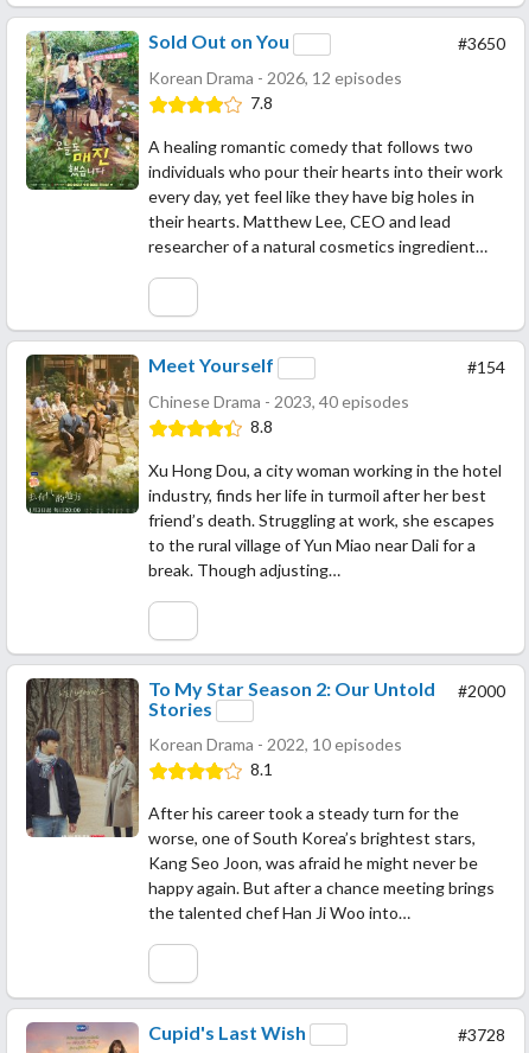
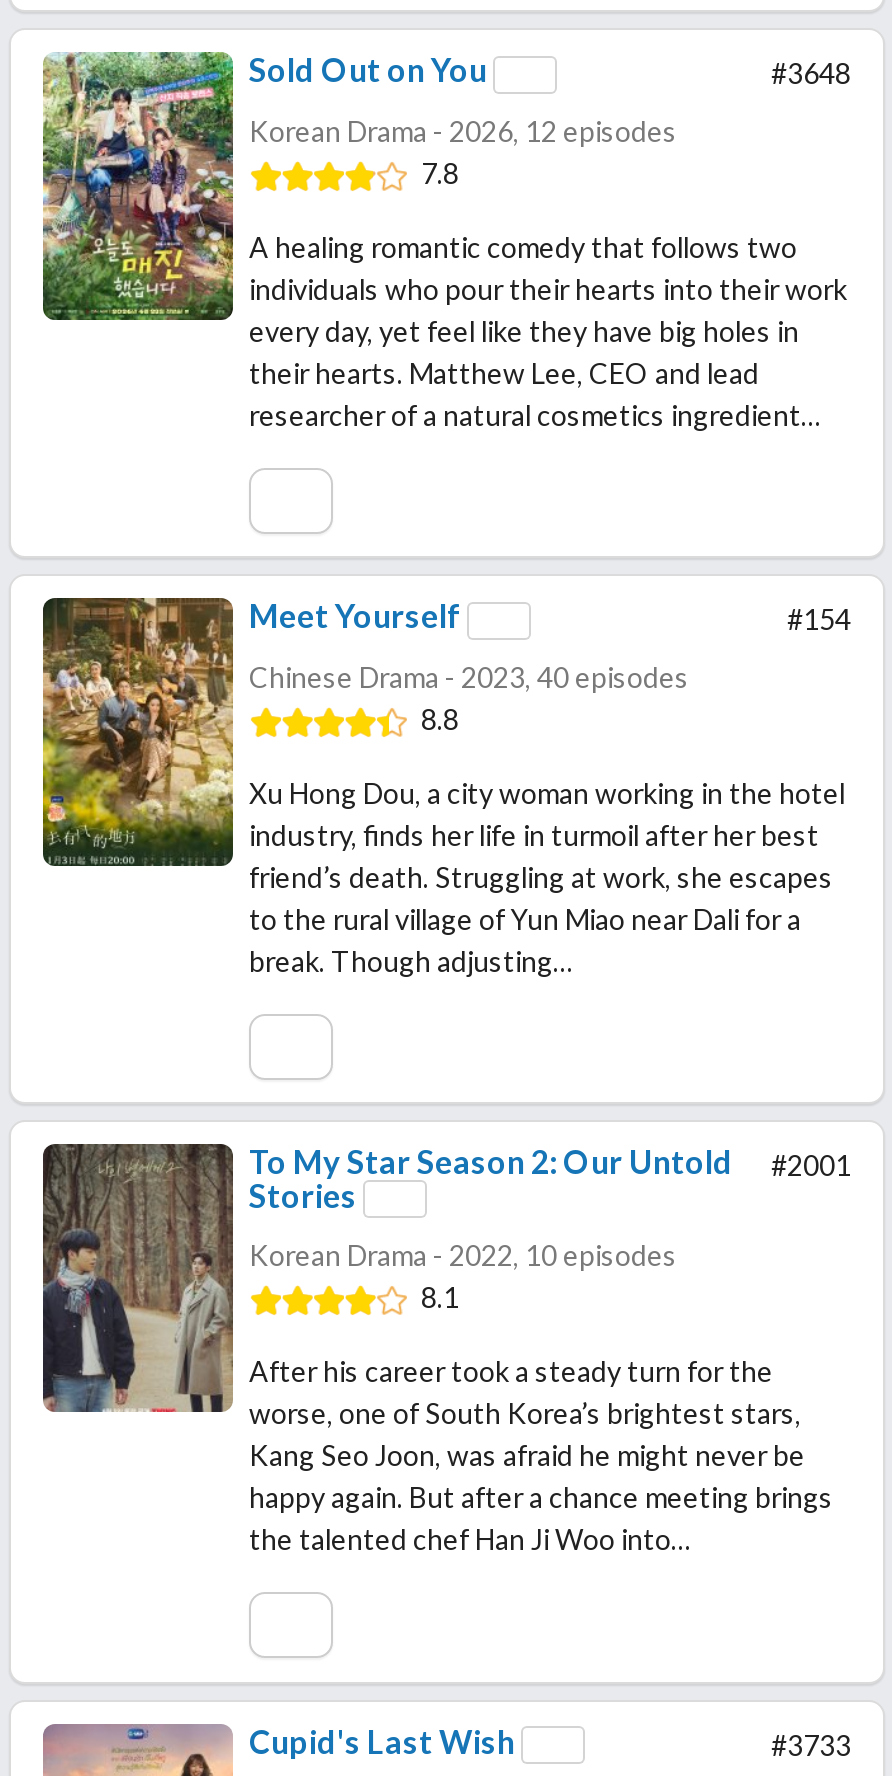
[458,34,505,54] #3650 -> [771,57,851,91] #3648
[148,677,505,701] To My Star Season 2: Our Untold #2000 -> [249,1142,851,1182] To My Star Season 2: Our Untold #2001
[458,1024,505,1044] #3728 -> [771,1727,851,1761] #3733

